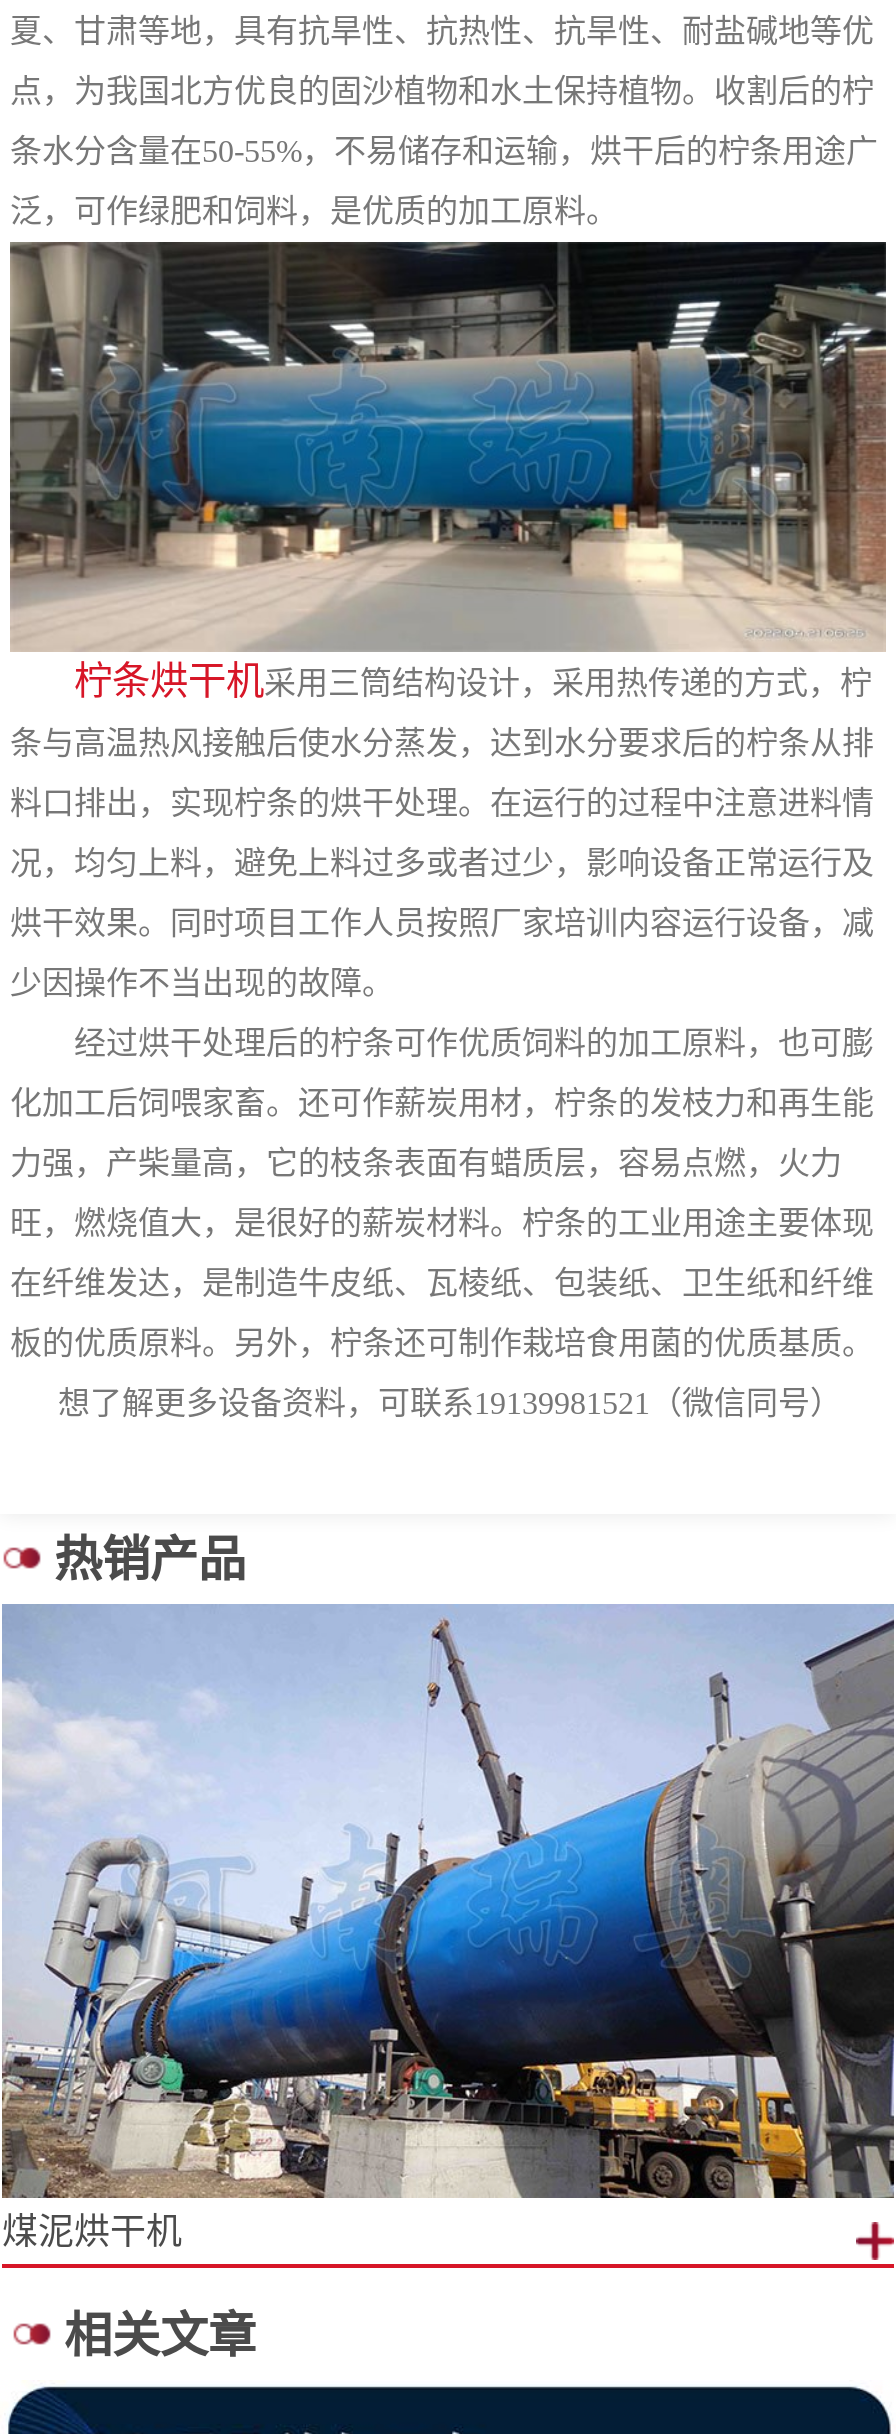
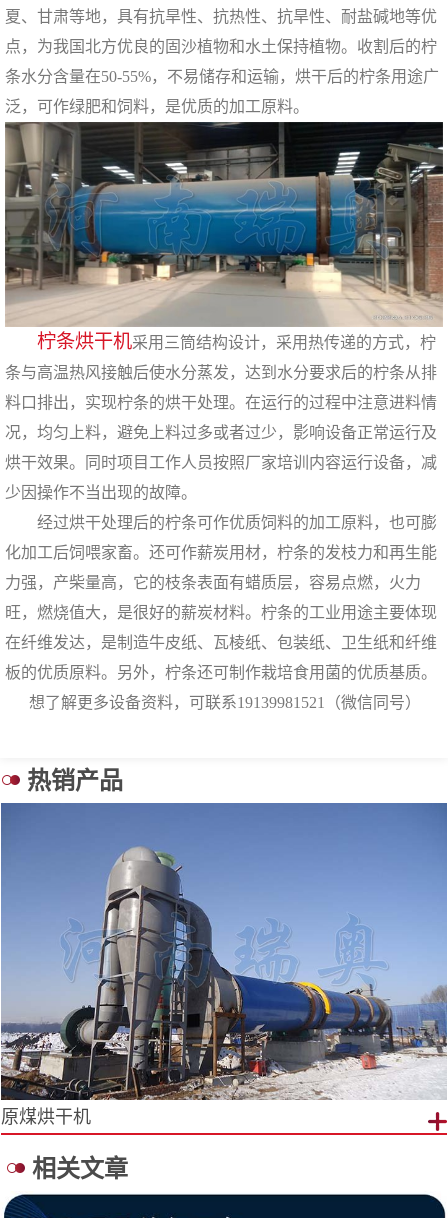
[2,1606,890,2252] [image] | 煤泥烘干机 -> [1,803,445,1127] [image] | 原煤烘干机

